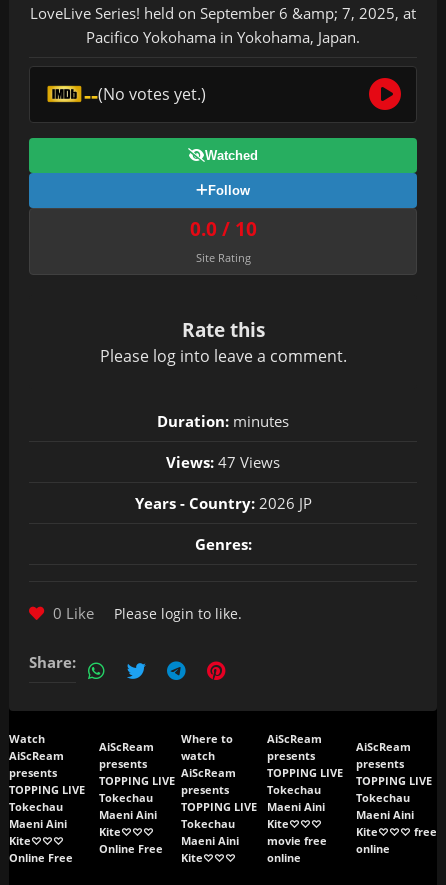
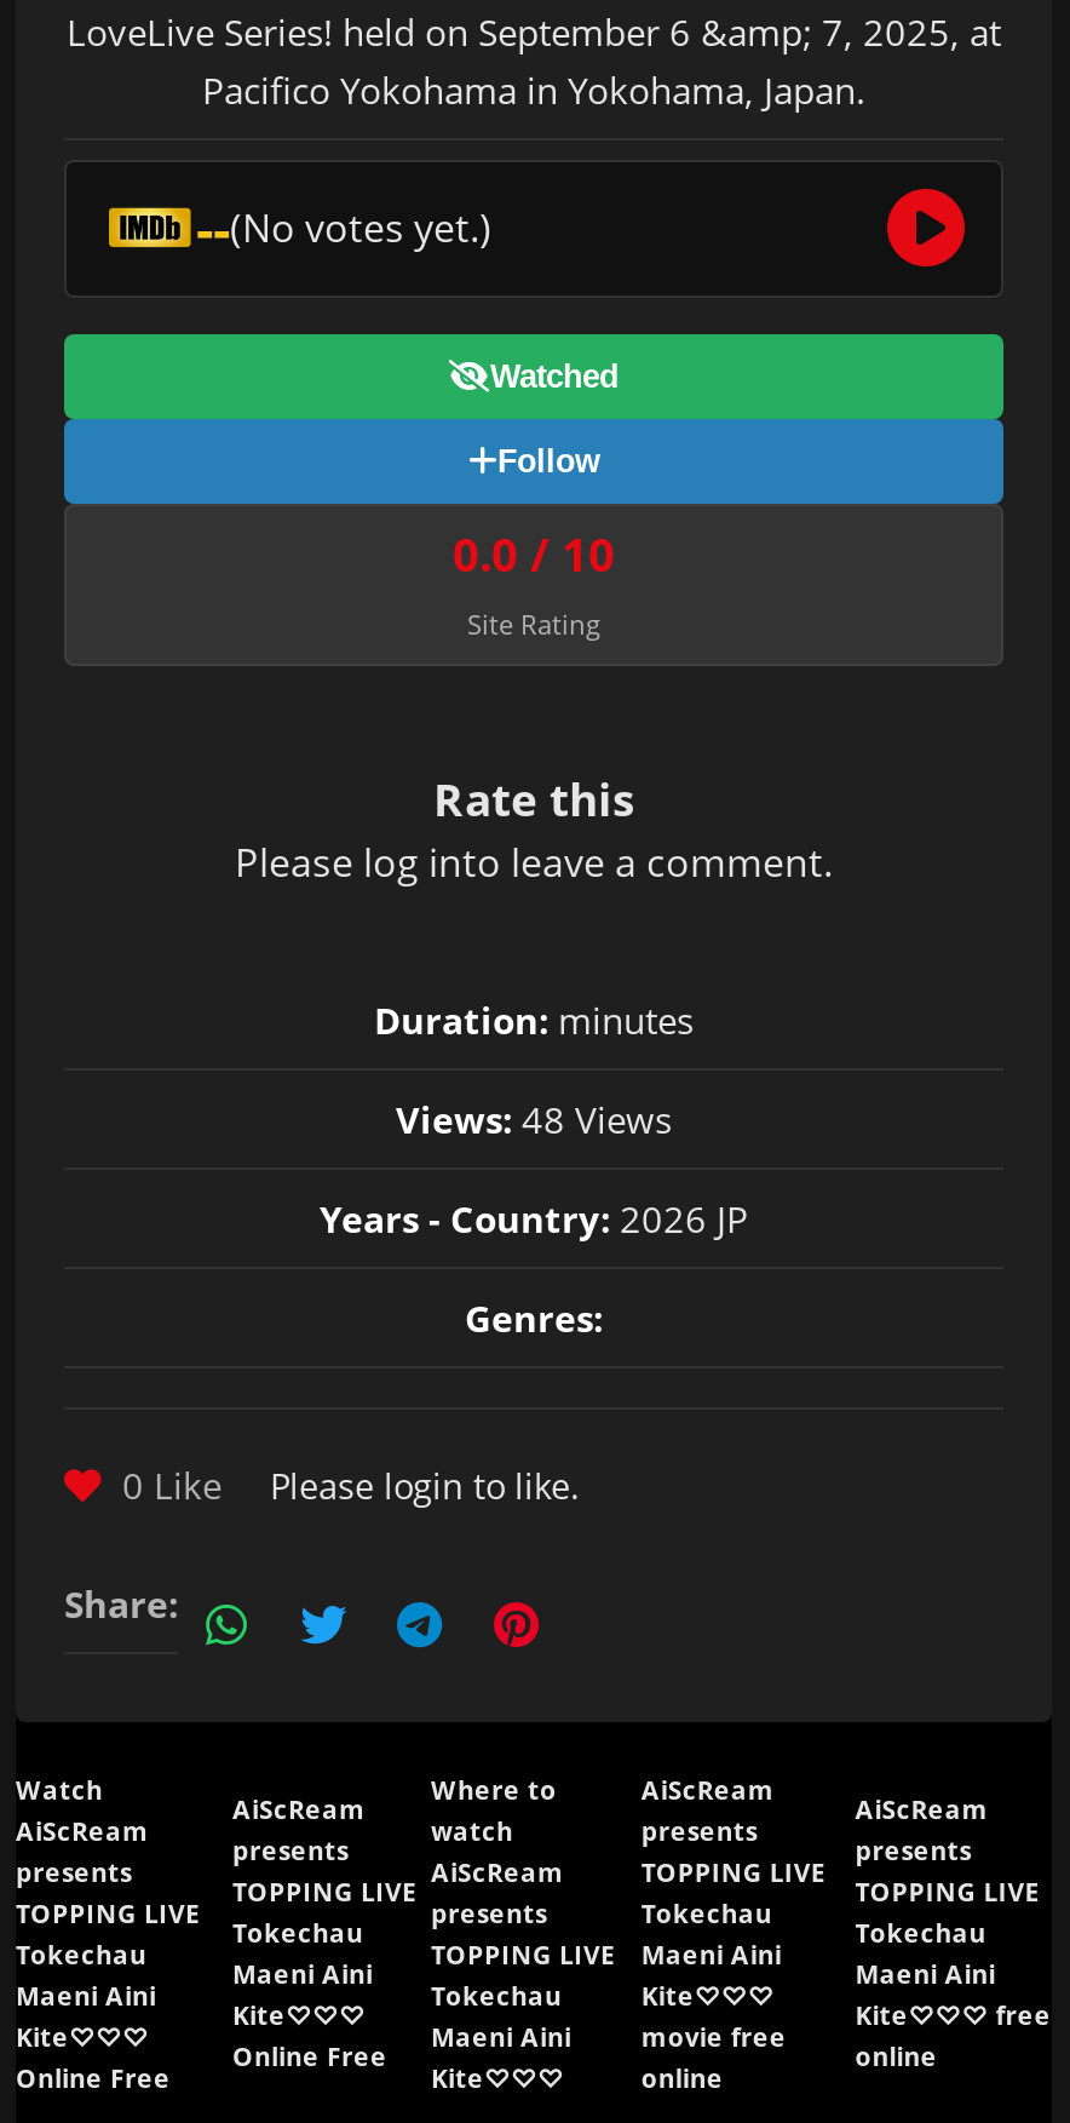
[166,452,280,472] Views: 47 Views -> [396,1094,672,1142] Views: 48 Views

